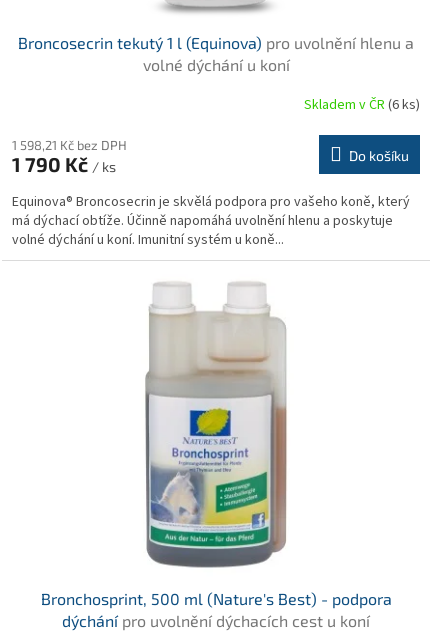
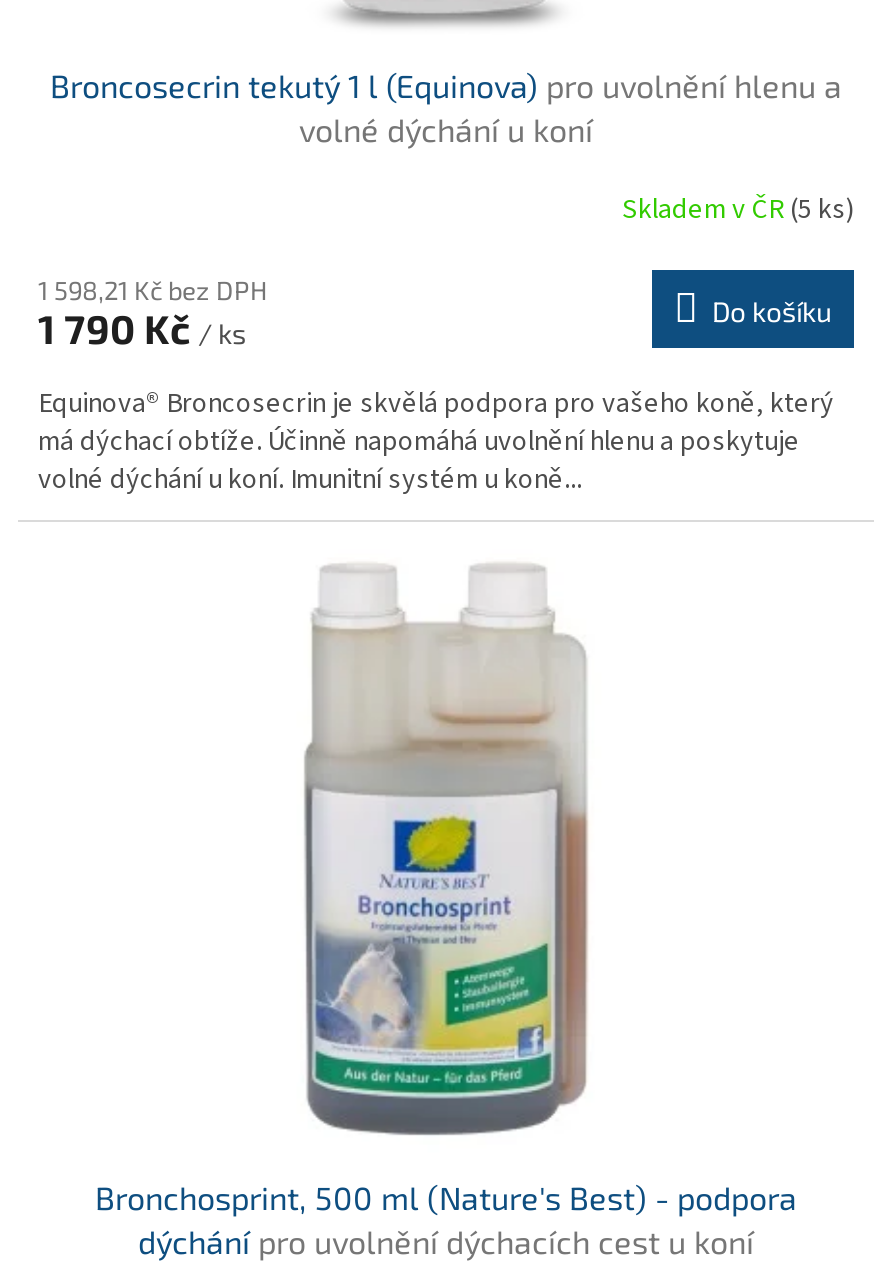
[304,95,420,115] Skladem v ČR (6 ks) -> [622,191,854,231] Skladem v ČR (5 ks)

